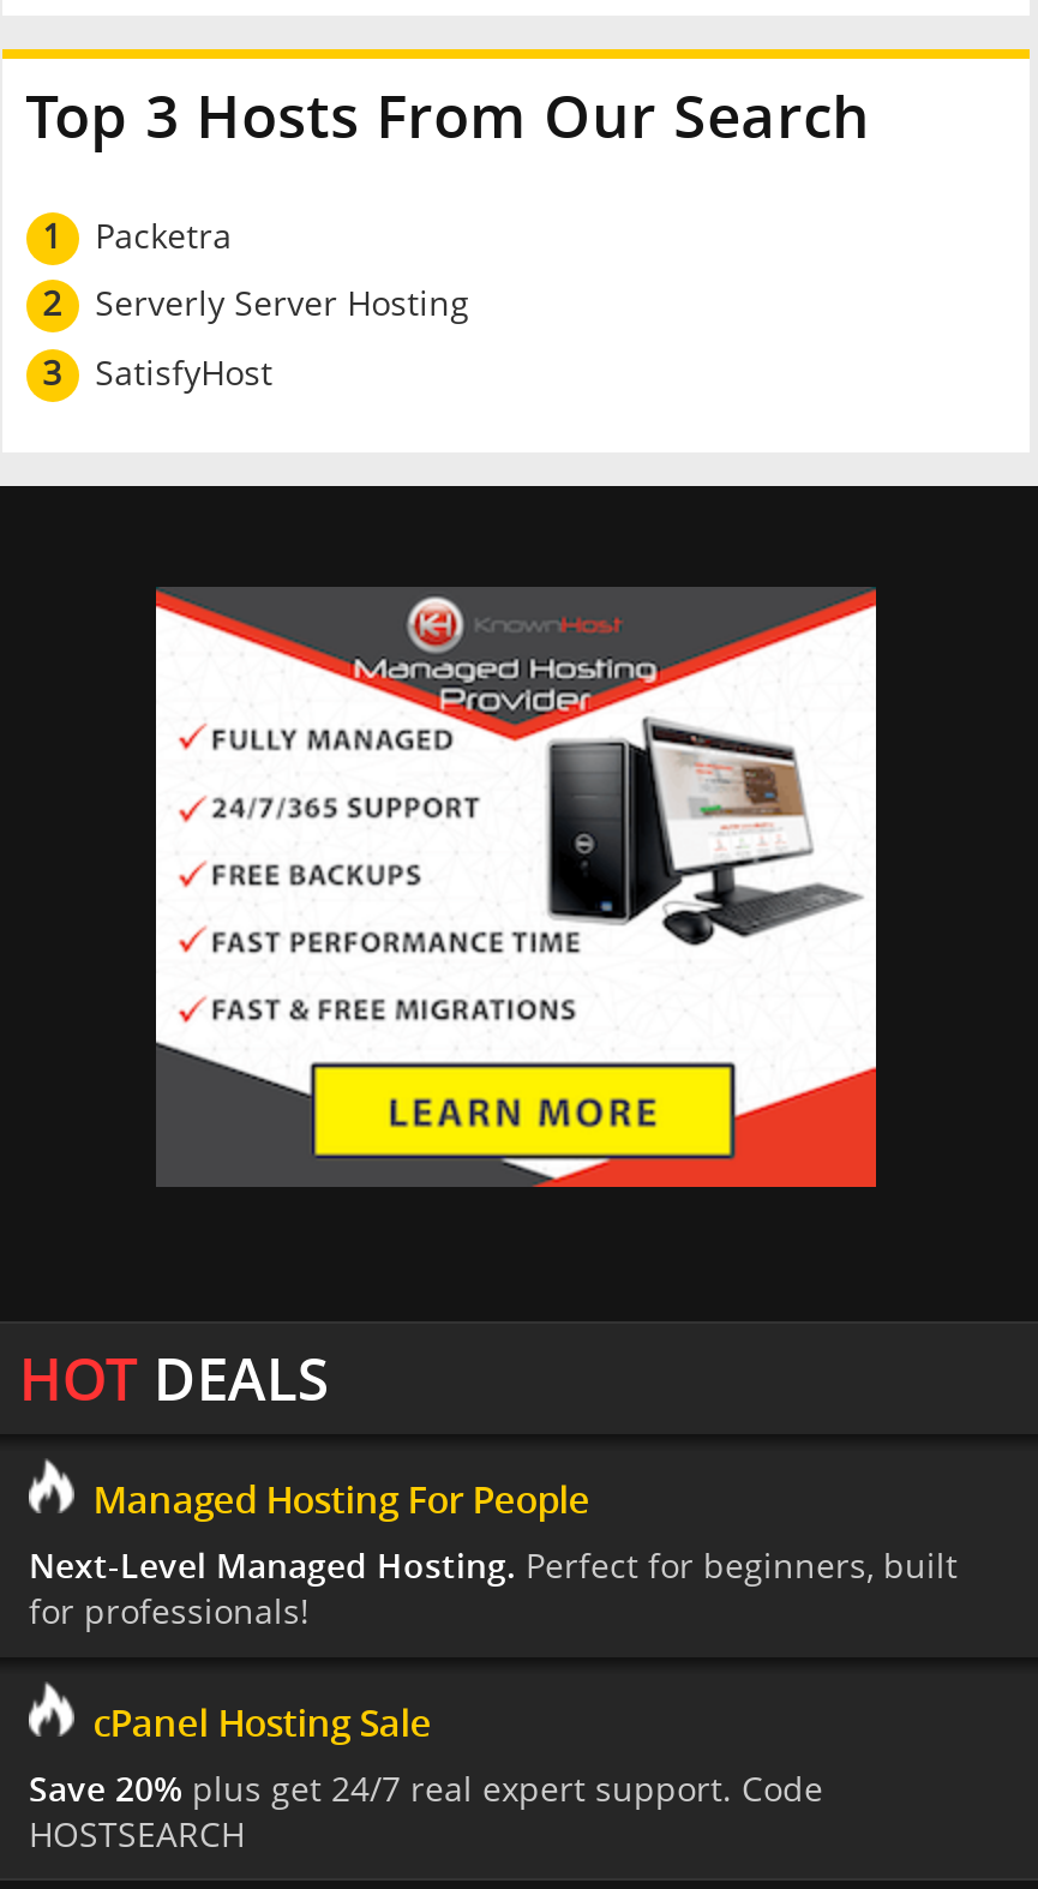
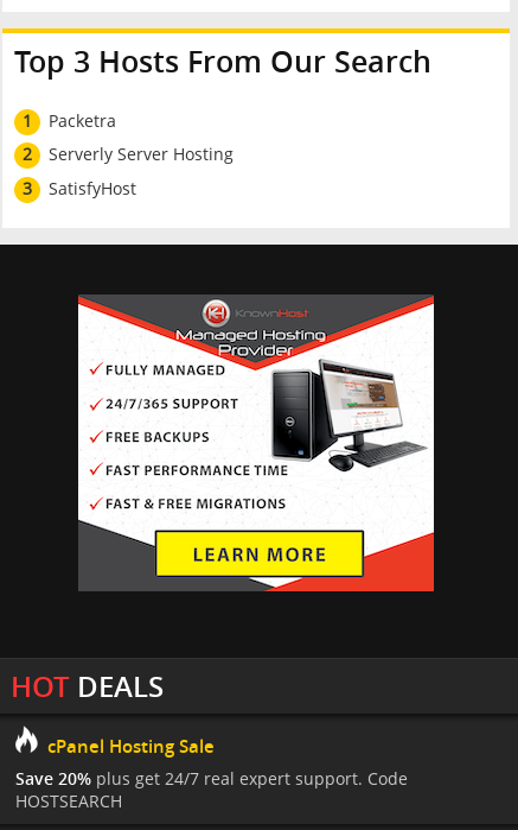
[29,1475,958,1633] Managed Hosting For People | Next-Level Managed Hosting. Perfect for beginners, built | for professionals! -> none

